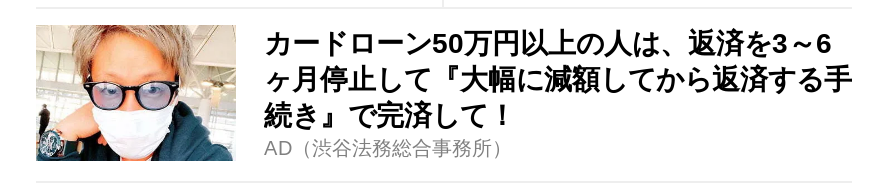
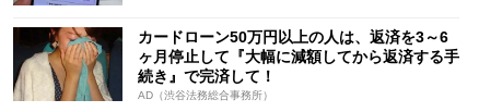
[36,23,236,163] [image] -> [12,26,124,102] [image]

